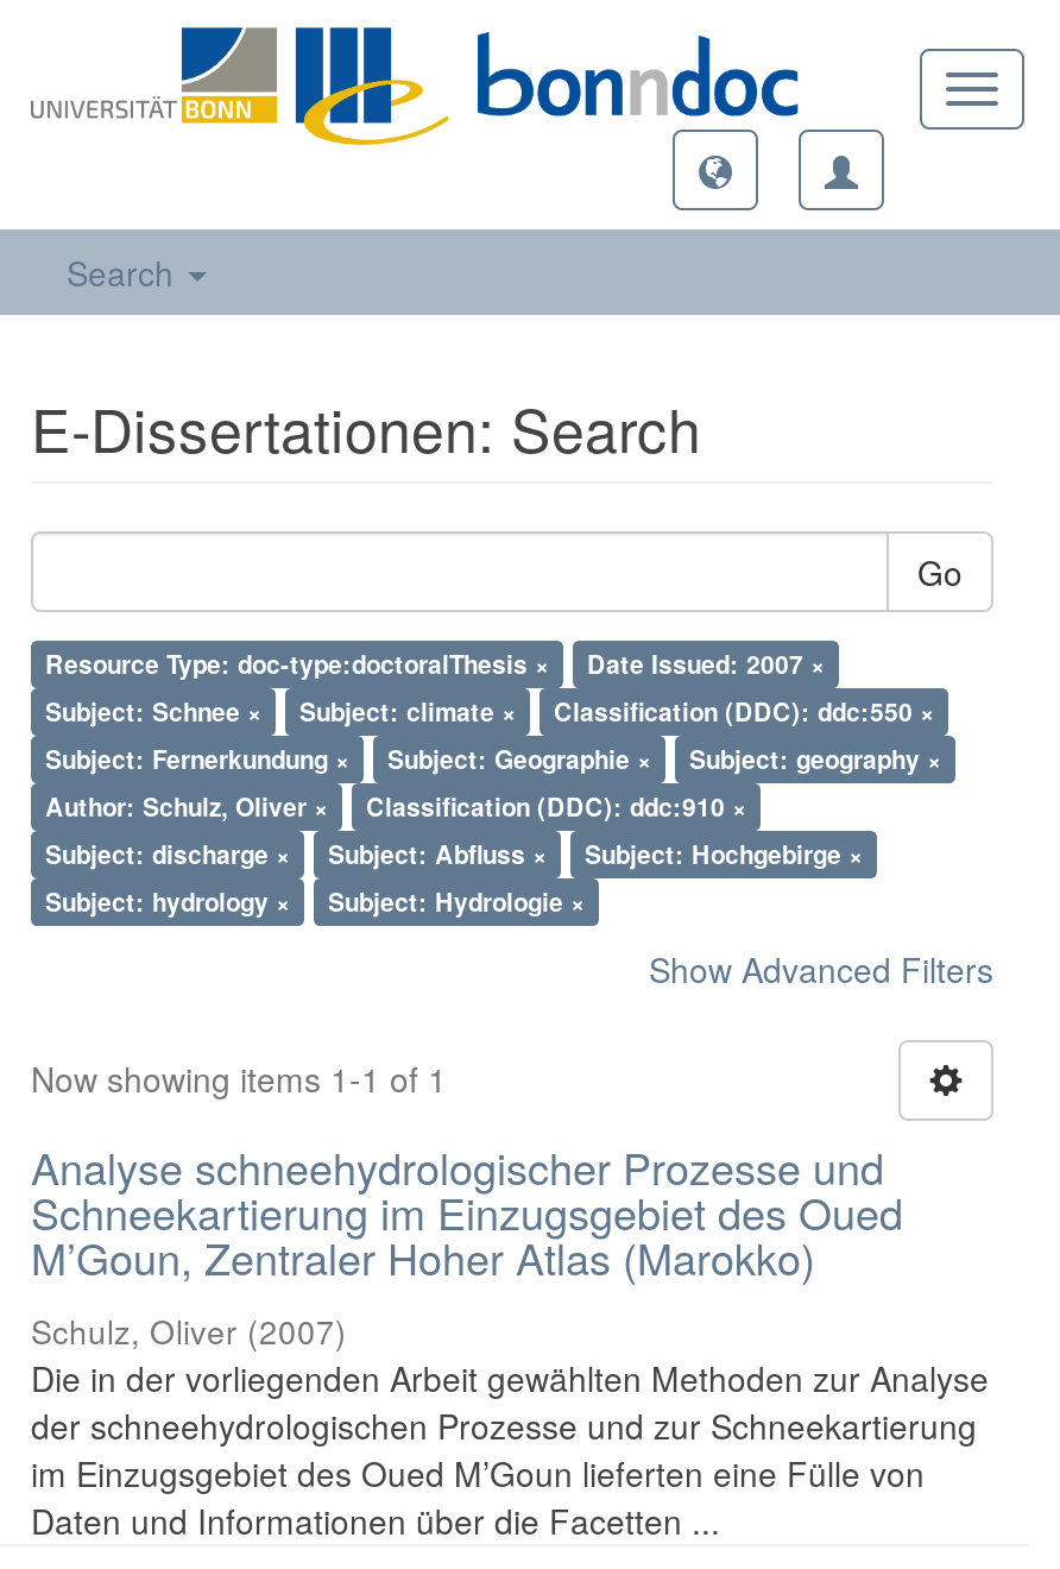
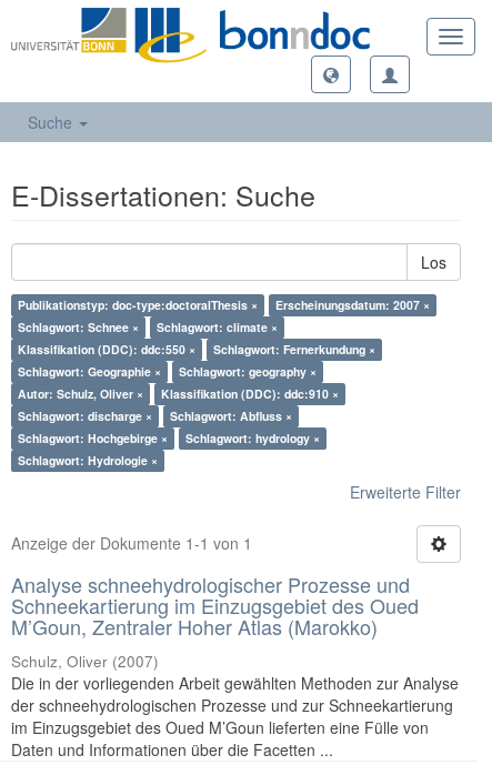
[67,248,183,296] Search -> [28,111,77,133] Suche
[31,384,701,470] E-Dissertationen: Search -> [11,174,315,214] E-Dissertationen: Suche
[917,548,963,596] Go -> [421,251,446,273] Los
[45,645,941,919] Resource Type: doc-type:doctoralThesis × | Date Issued: 2007 × | Subject: Schnee × | Subject: climate × | Classification (DDC): ddc:550 × | Subject: Fernerkundung × | Subject: Geographie × | Subject: geography × | Author: Schulz, Oliver × | Classification (DDC): ddc:910 × | Subject: discharge × | Subject: Abfluss × | Subject: Hochgebirge × | Subject: hydrology × | Subject: Hydrologie × -> [18,296,430,469] Publikationstyp: doc-type:doctoralThesis × | Erscheinungsdatum: 2007 × | Schlagwort: Schnee × | Schlagwort: climate × | Klassifikation (DDC): ddc:550 × | Schlagwort: Fernerkundung × | Schlagwort: Geographie × | Schlagwort: geography × | Autor: Schulz, Oliver × | Klassifikation (DDC): ddc:910 × | Schlagwort: discharge × | Schlagwort: Abfluss × | Schlagwort: Hochgebirge × | Schlagwort: hydrology × | Schlagwort: Hydrologie ×
[649,945,993,993] Show Advanced Filters -> [350,481,461,503] Erweiterte Filter
[31,1054,447,1102] Now showing items 1-1 of 1 -> [11,532,252,554] Anzeige der Dokumente 1-1 von 1

